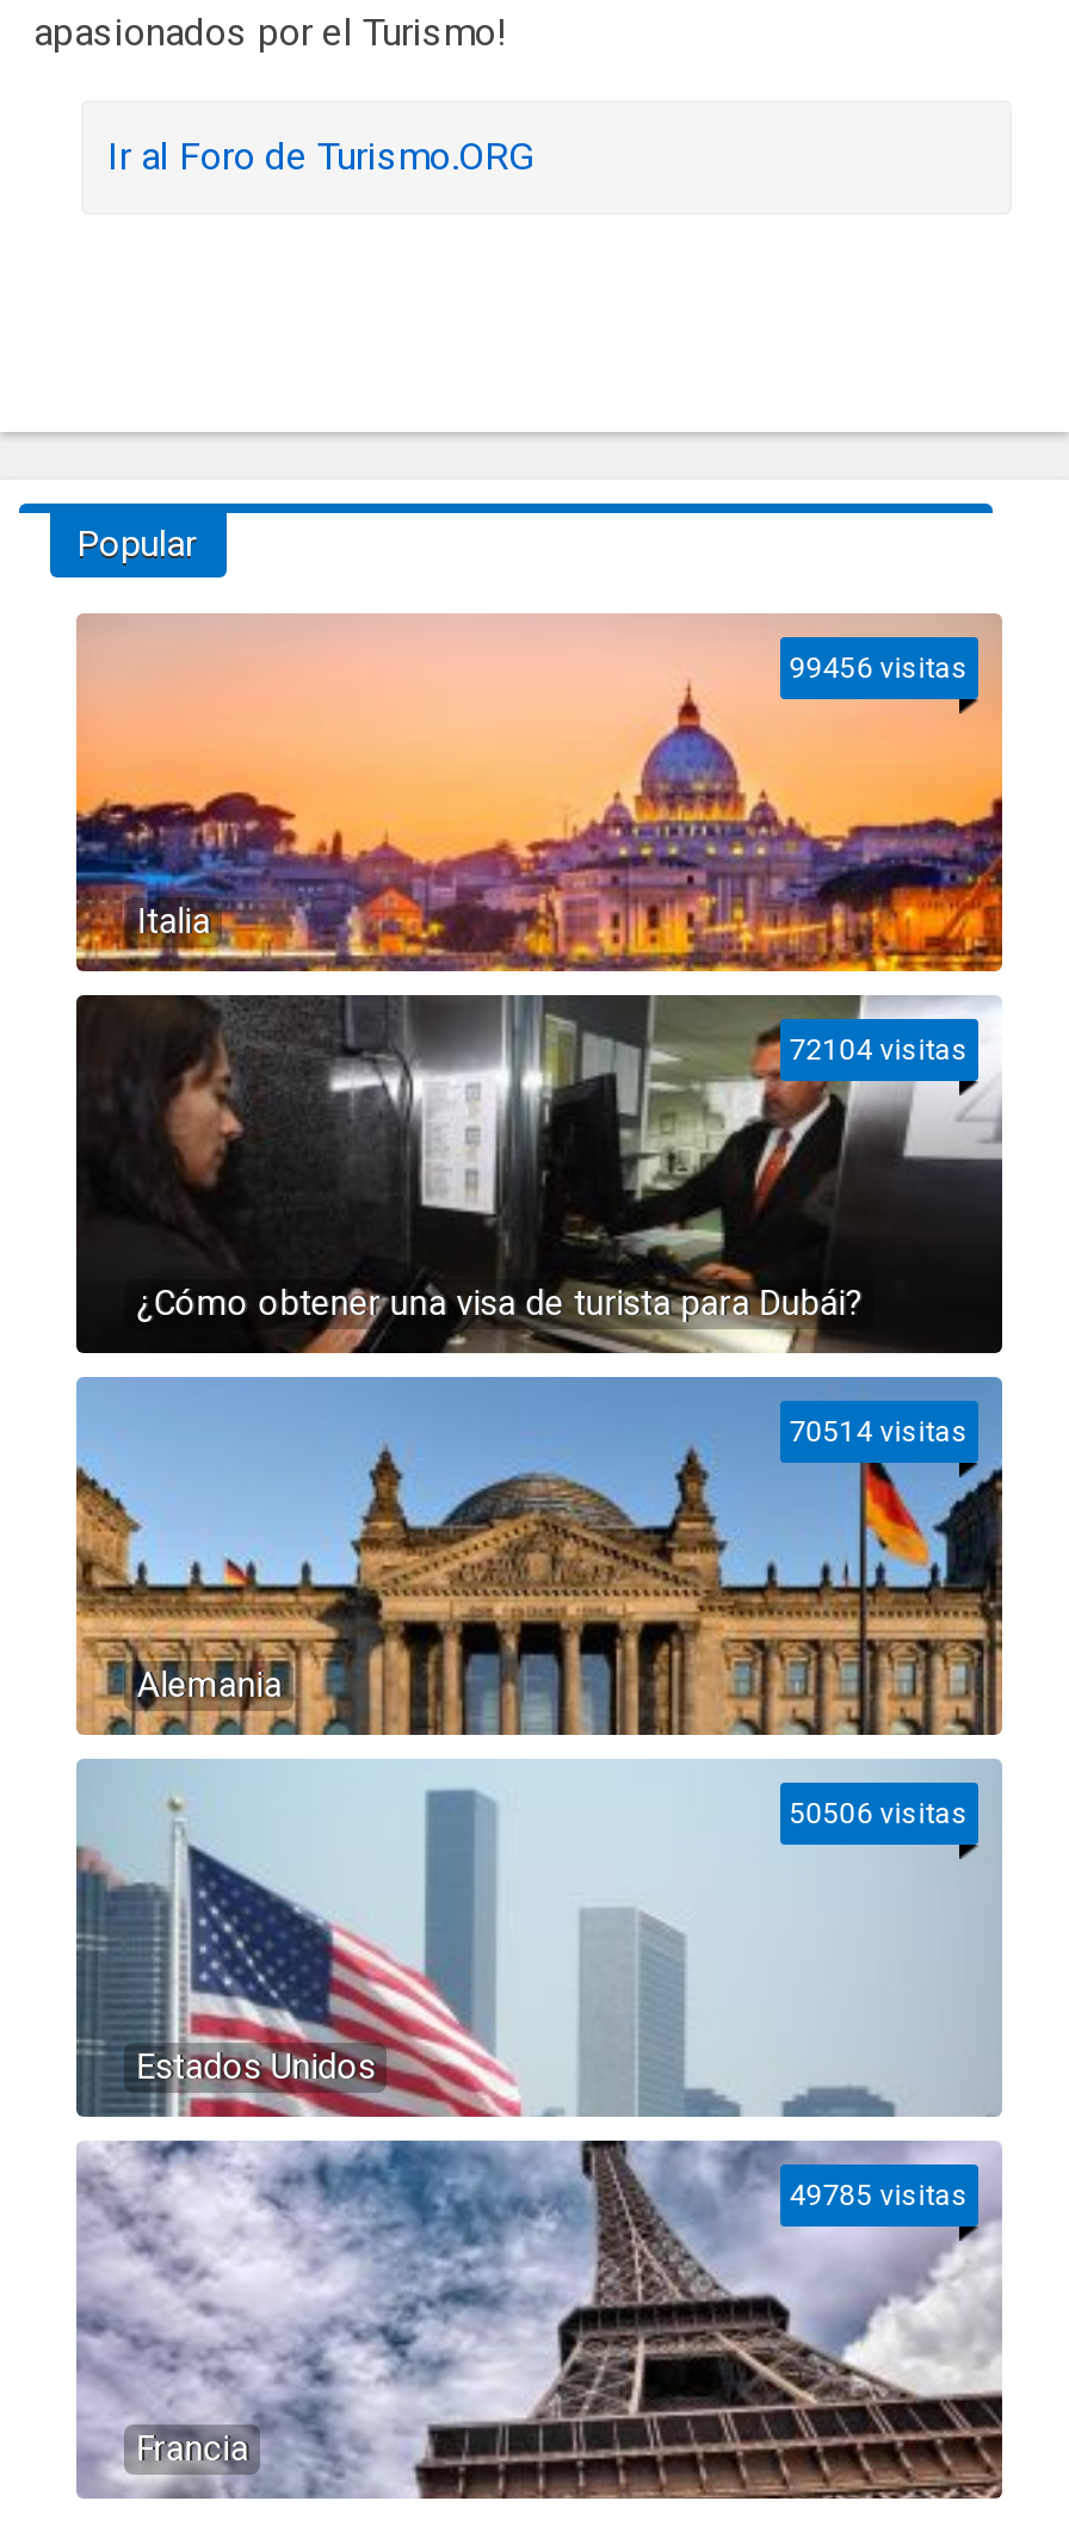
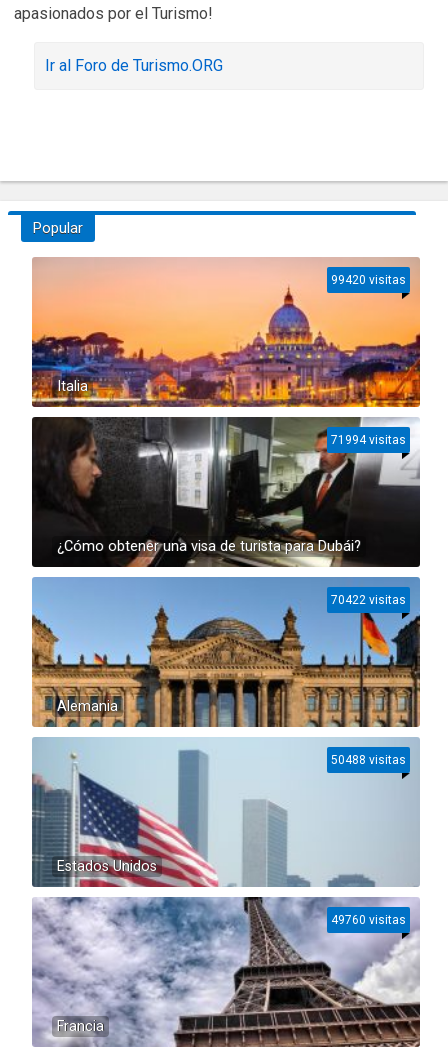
[789,651,968,685] 99456 visitas -> [331,273,406,287] 99420 visitas
[789,1033,968,1067] 72104 visitas -> [331,433,406,447] 71994 visitas
[789,1415,968,1449] 70514 visitas -> [331,593,406,607] 70422 visitas
[789,1797,968,1830] 50506 visitas -> [331,753,406,767] 50488 visitas
[789,2179,968,2212] 49785 visitas -> [331,913,406,927] 49760 visitas

